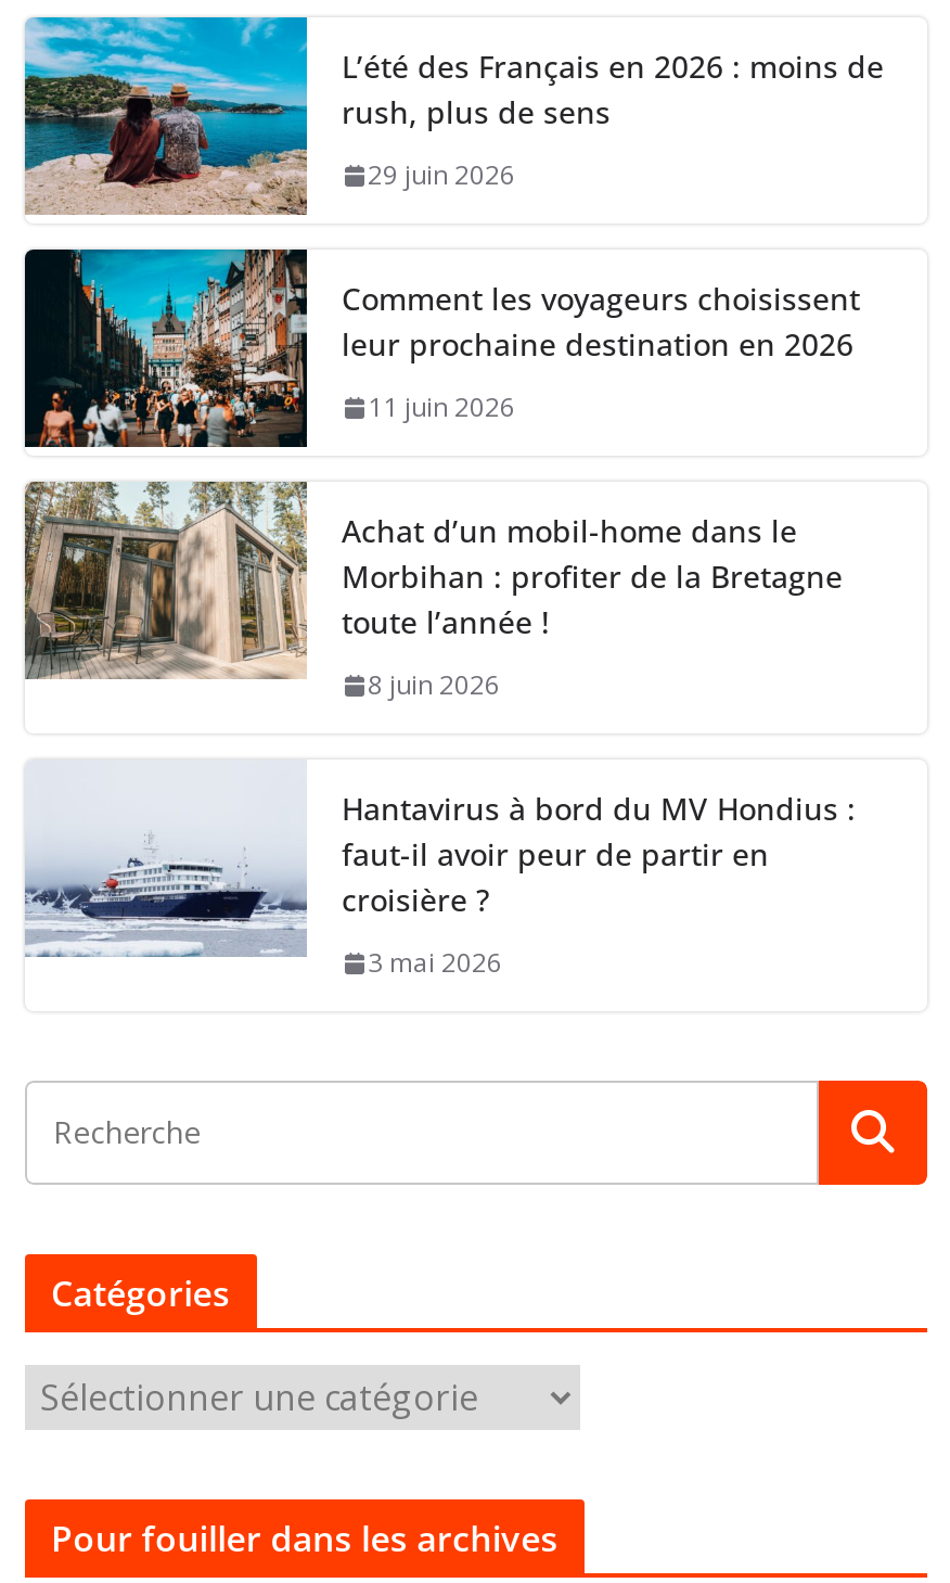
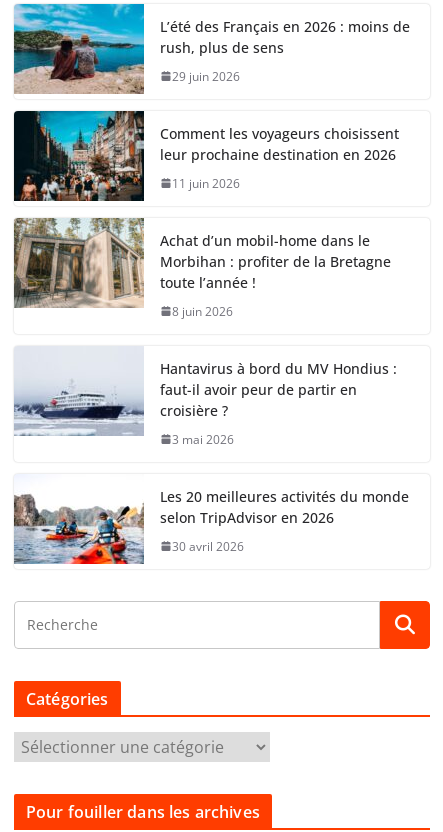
none -> [13,487,409,565] [image] | Les 20 meilleures activités du monde | selon TripAdvisor en 2026 | 30 avril 2026

